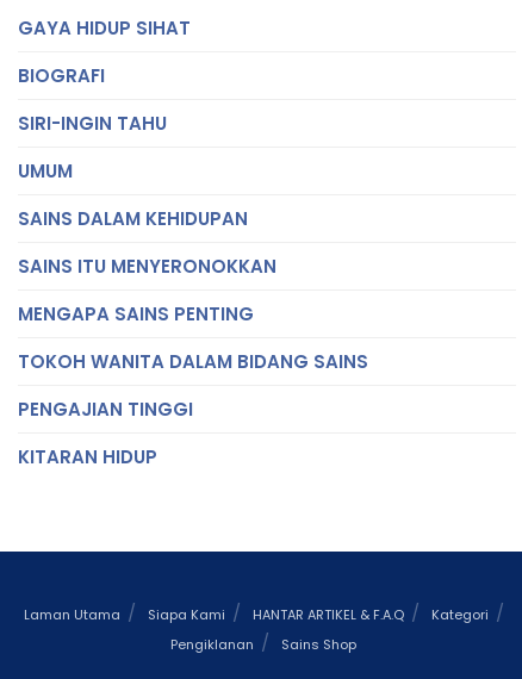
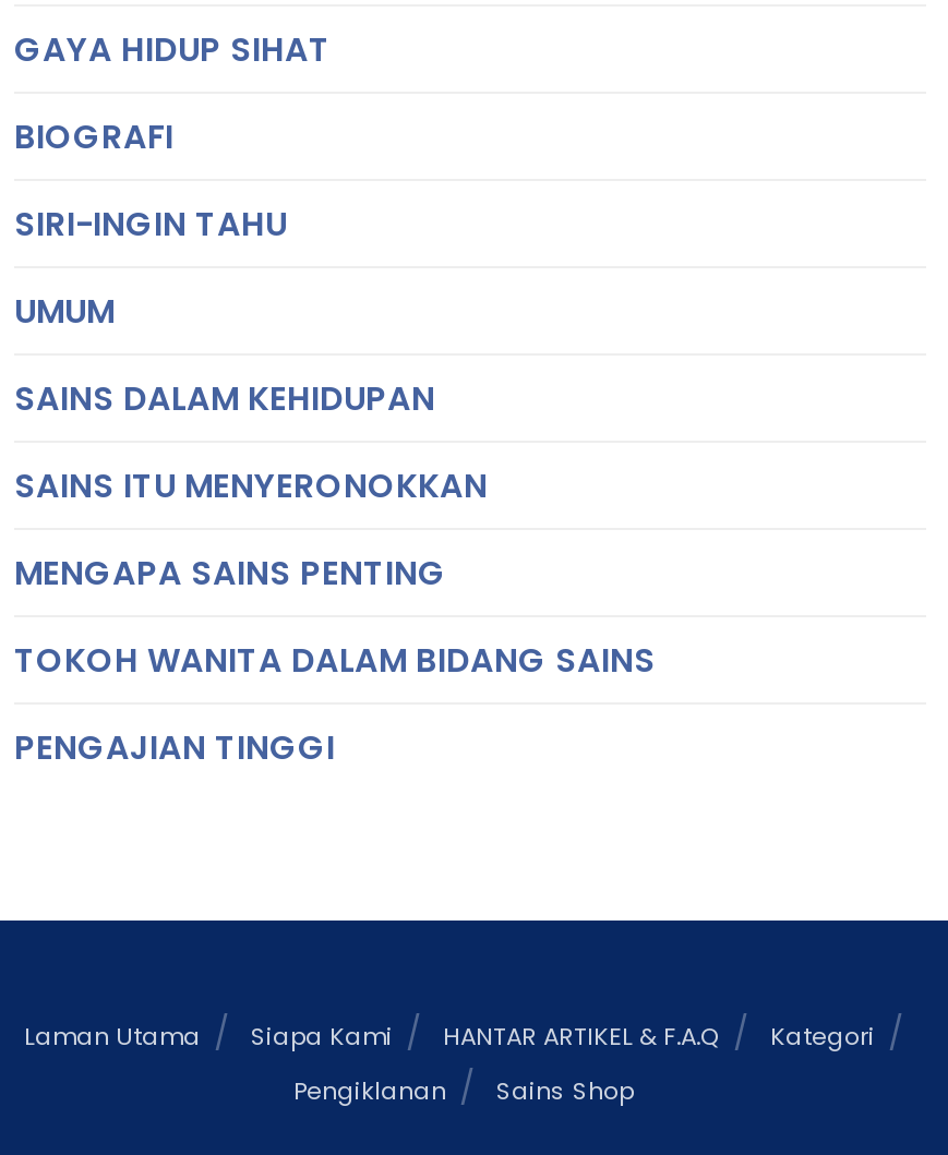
[18,444,157,469] KITARAN HIDUP -> none

